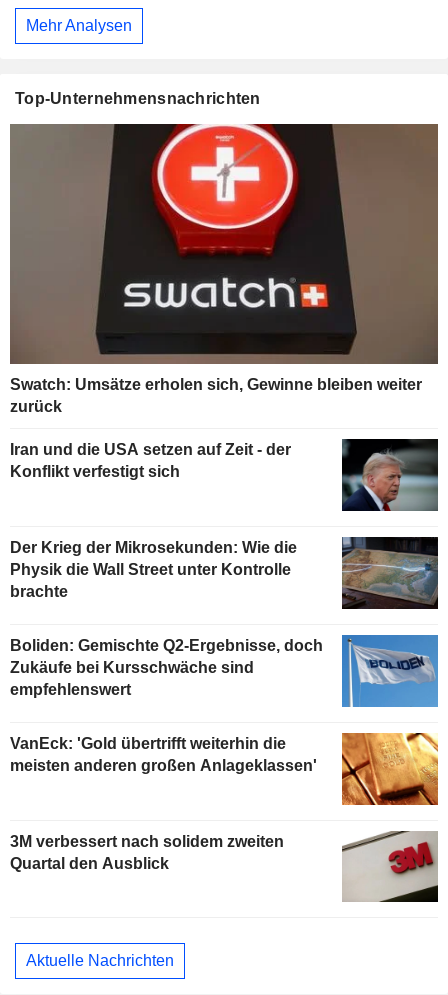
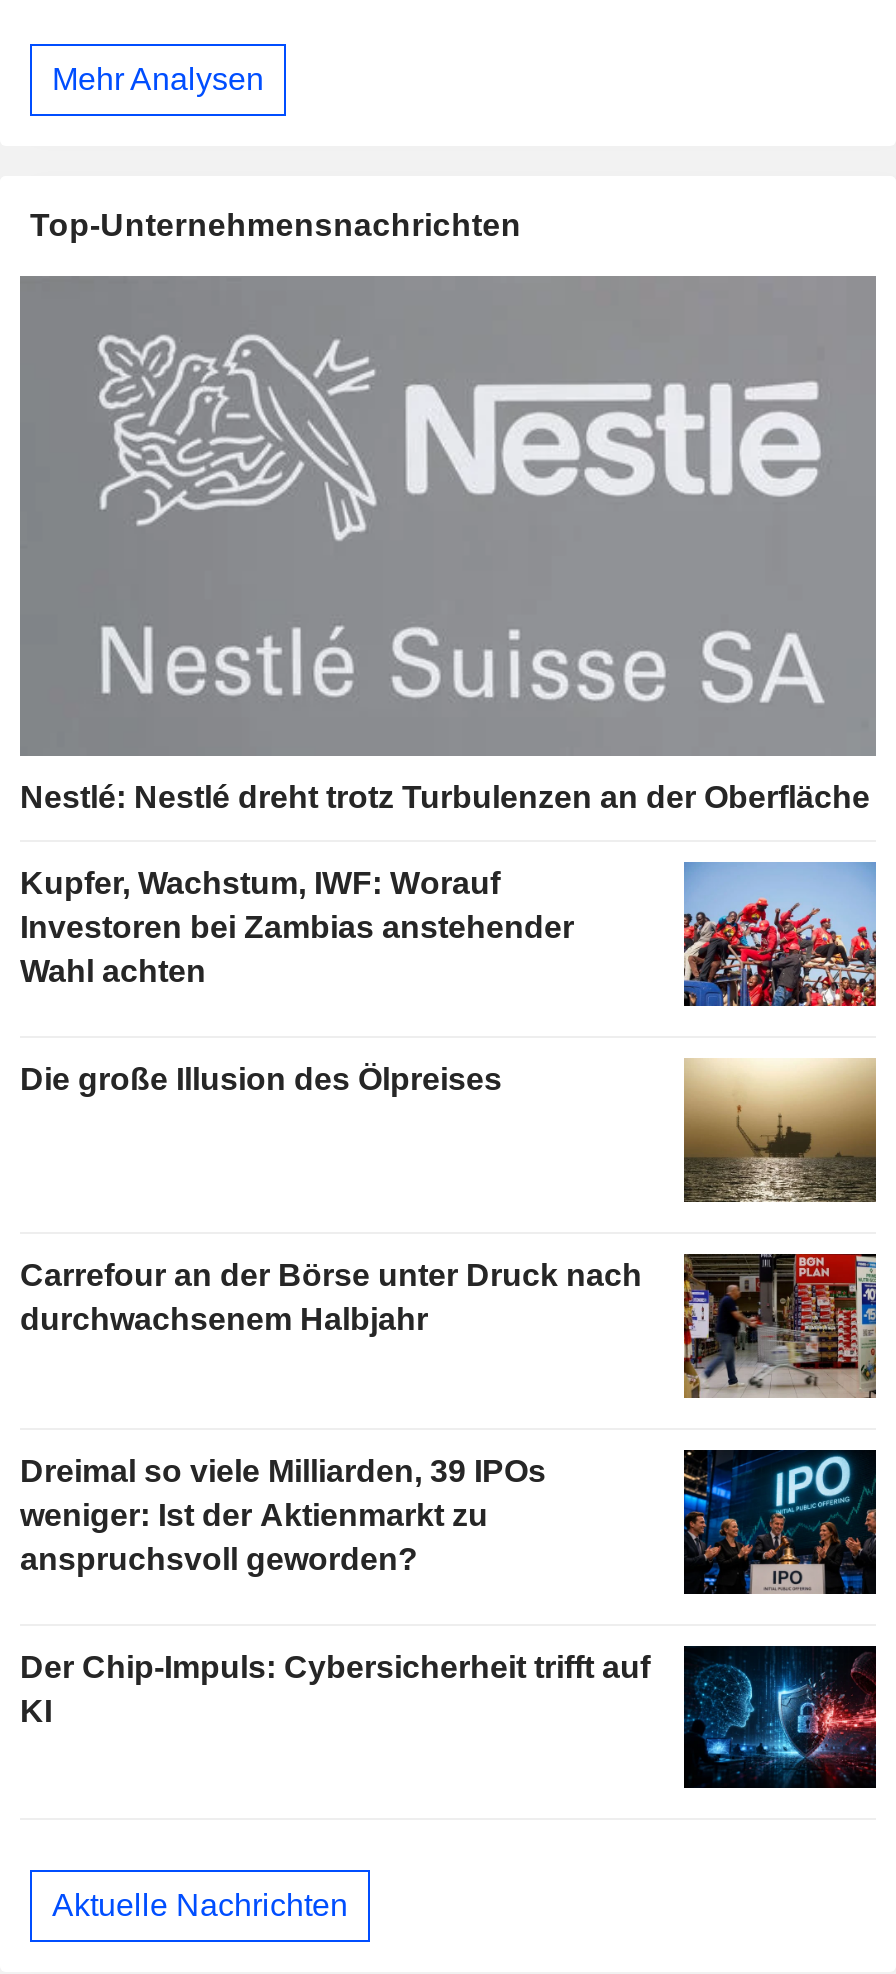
[10,123,438,415] [image] | Swatch: Umsätze erholen sich, Gewinne bleiben weiter | zurück -> [20,274,876,815] [image] | Nestlé: Nestlé dreht trotz Turbulenzen an der Oberfläche
[10,441,291,480] Iran und die USA setzen auf Zeit - der | Konflikt verfestigt sich -> [20,867,574,989] Kupfer, Wachstum, IWF: Worauf | Investoren bei Zambias anstehender | Wahl achten
[341,438,439,512] [image] -> [682,860,878,1008] [image]
[10,539,297,600] Der Krieg der Mikrosekunden: Wie die | Physik die Wall Street unter Kontrolle | brachte -> [20,1062,502,1096] Die große Illusion des Ölpreises
[342,536,439,610] [image] -> [684,1058,878,1204] [image]
[10,634,439,708] [image] | Boliden: Gemischte Q2-Ergebnisse, doch | Zukäufe bei Kursschwäche sind | empfehlenswert -> [20,1252,878,1400] [image] | Carrefour an der Börse unter Druck nach | durchwachsenem Halbjahr
[10,735,317,774] VanEck: 'Gold übertrifft weiterhin die | meisten anderen großen Anlageklassen' -> [20,1454,546,1576] Dreimal so viele Milliarden, 39 IPOs | weniger: Ist der Aktienmarkt zu | anspruchsvoll geworden?
[341,732,439,806] [image] -> [682,1448,878,1596] [image]
[10,833,284,872] 3M verbessert nach solidem zweiten | Quartal den Ausblick -> [20,1649,650,1727] Der Chip-Impuls: Cybersicherheit trifft auf | KI
[341,830,438,903] [image] -> [682,1644,876,1790] [image]

